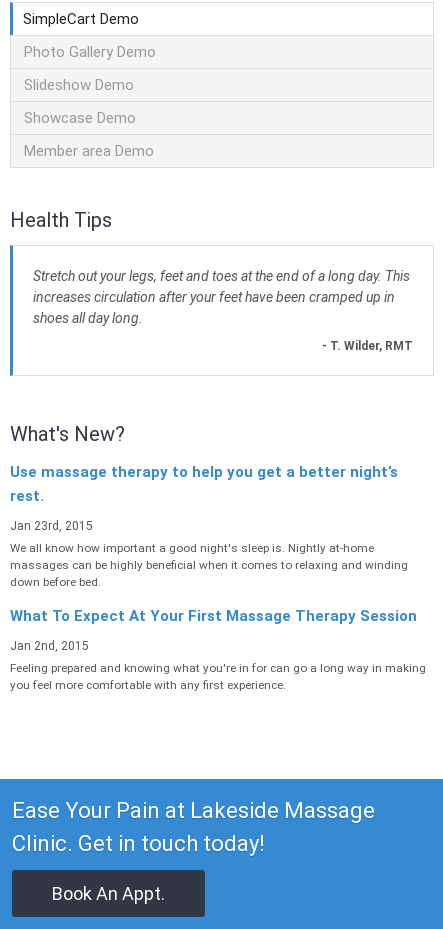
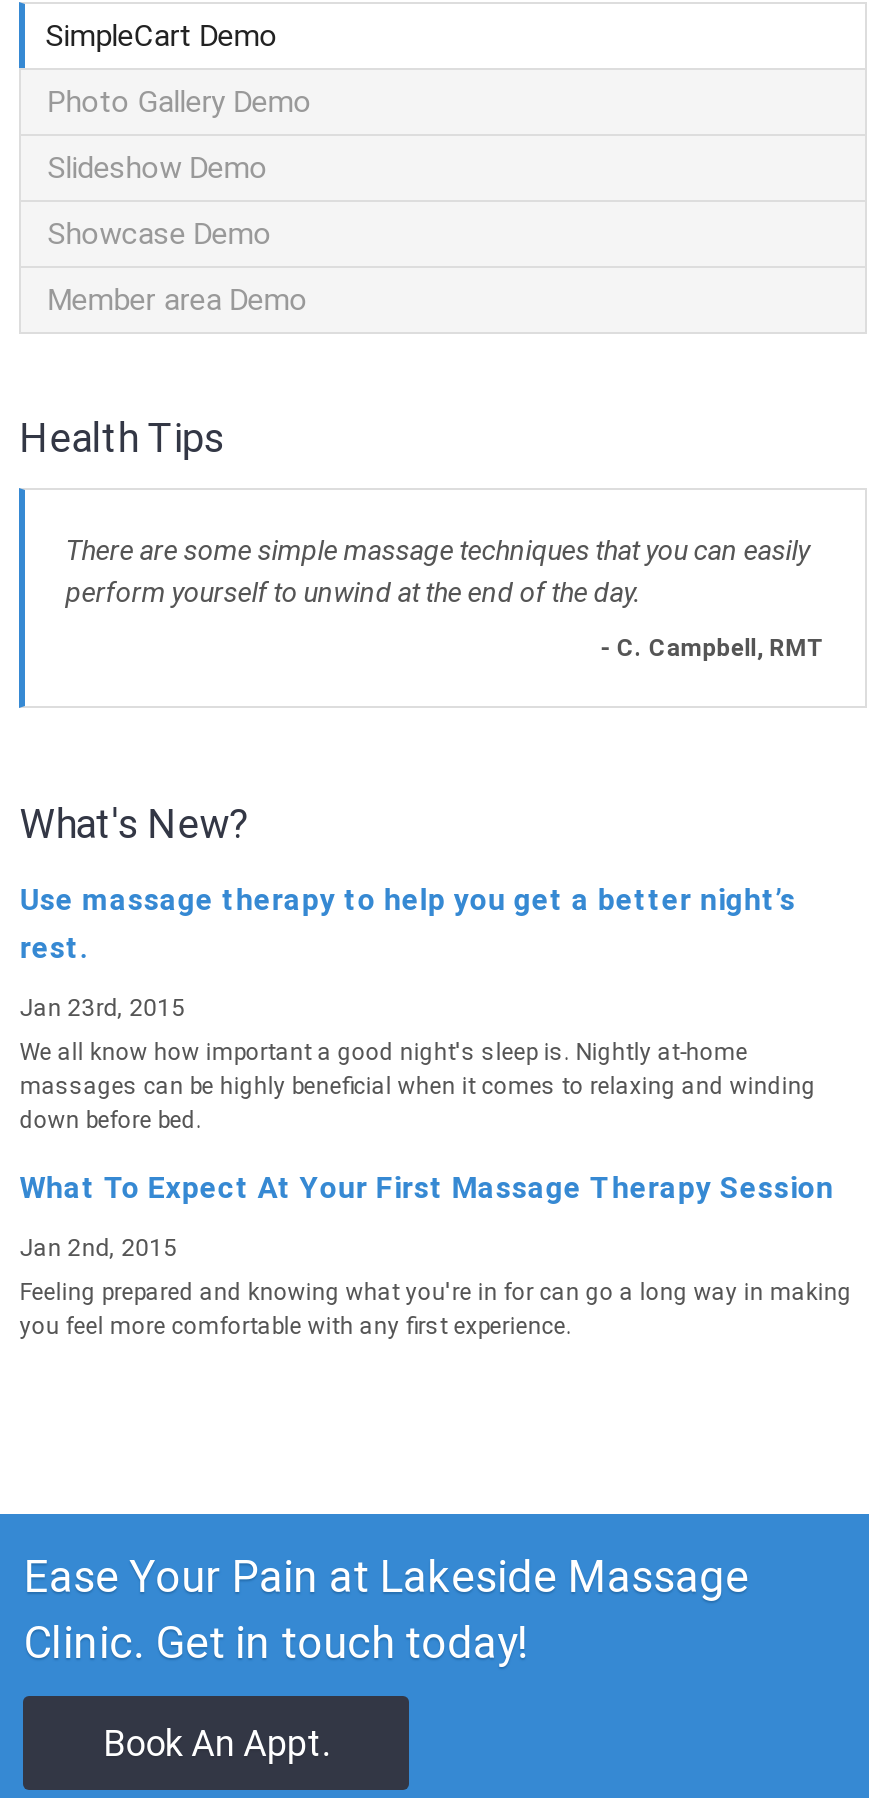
[33,268,410,326] Stretch out your legs, feet and toes at the end of a long day. This | increases circulation after your feet have been cramped up in | shoes all day long. -> [65,535,809,609] There are some simple massage techniques that you can easily | perform yourself to unwind at the end of the day.
[322,339,413,353] - T. Wilder, RMT -> [601,635,825,663] - C. Campbell, RMT

